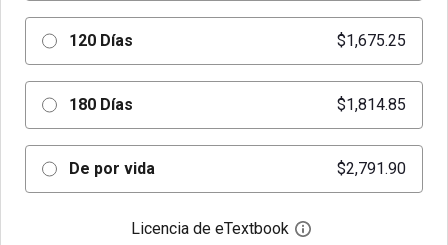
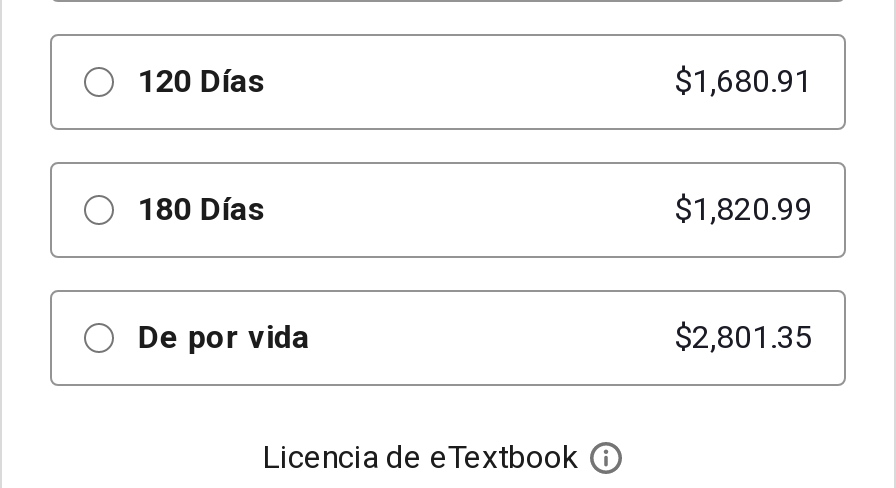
[337,31,406,50] $1,675.25 -> [674,62,812,100] $1,680.91
[337,95,406,114] $1,814.85 -> [674,190,812,228] $1,820.99
[337,159,406,178] $2,791.90 -> [674,318,812,356] $2,801.35

